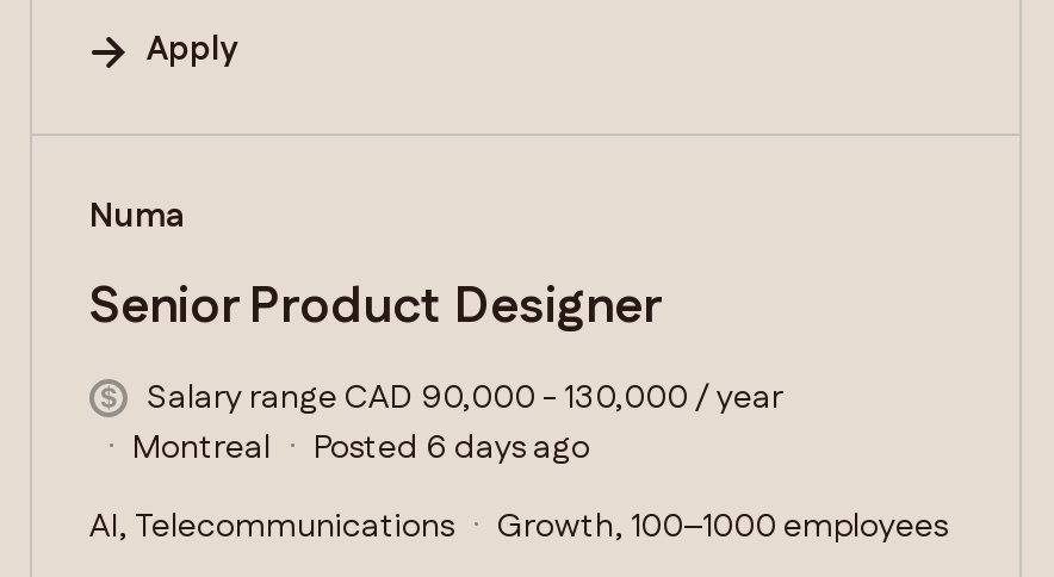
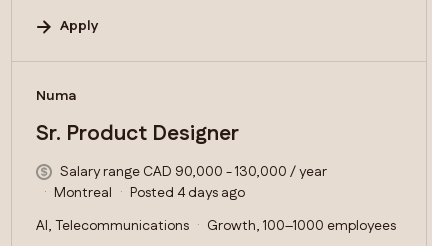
[89,272,662,343] Senior Product Designer -> [36,119,239,149] Sr. Product Designer
[314,424,590,472] Posted 6 days ago -> [130,183,245,203] Posted 4 days ago

